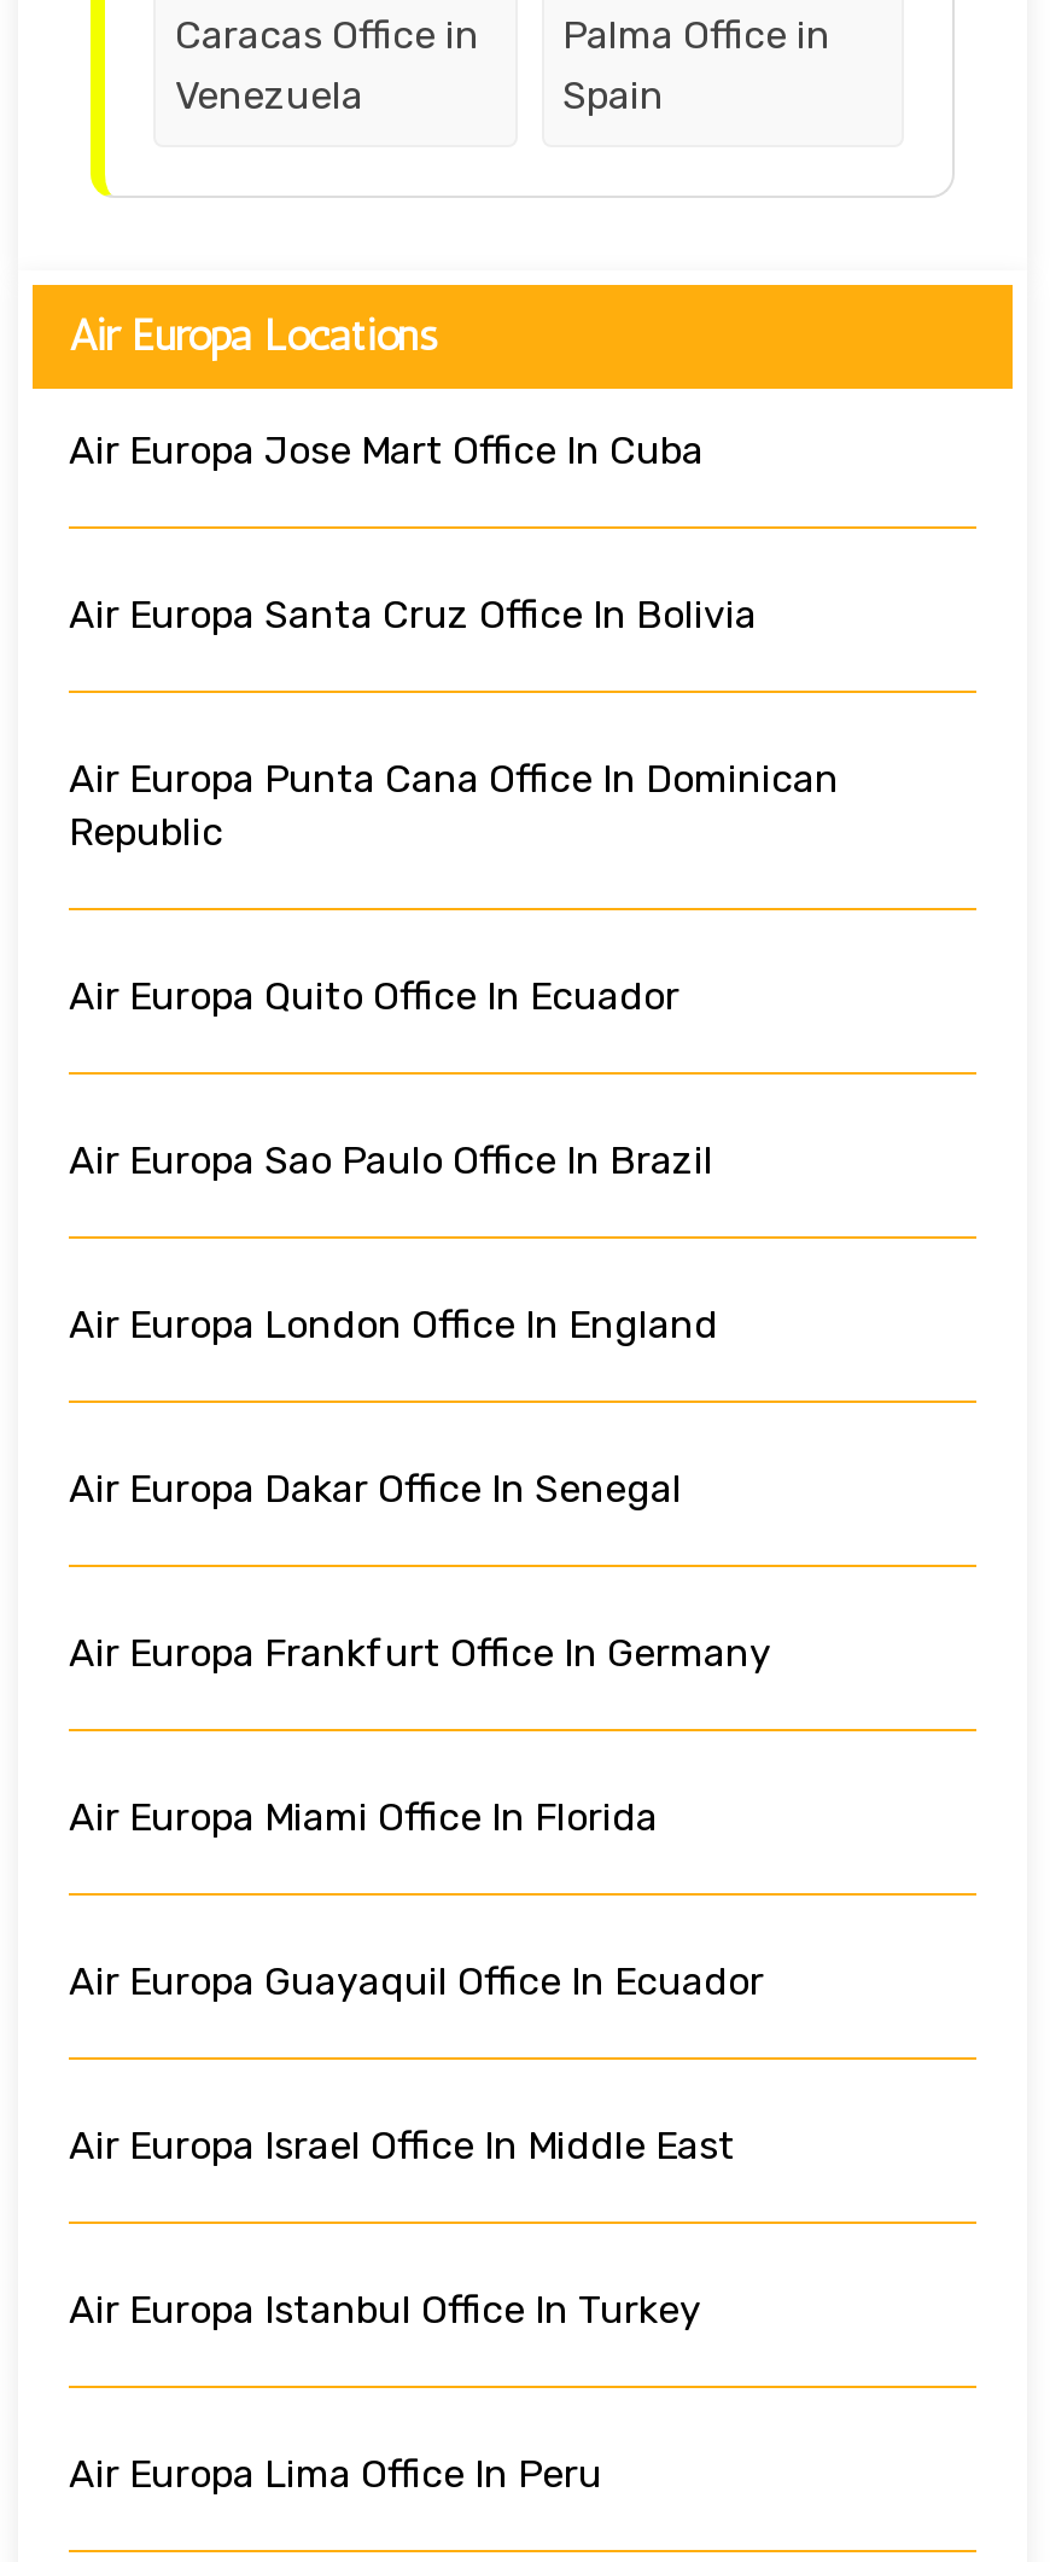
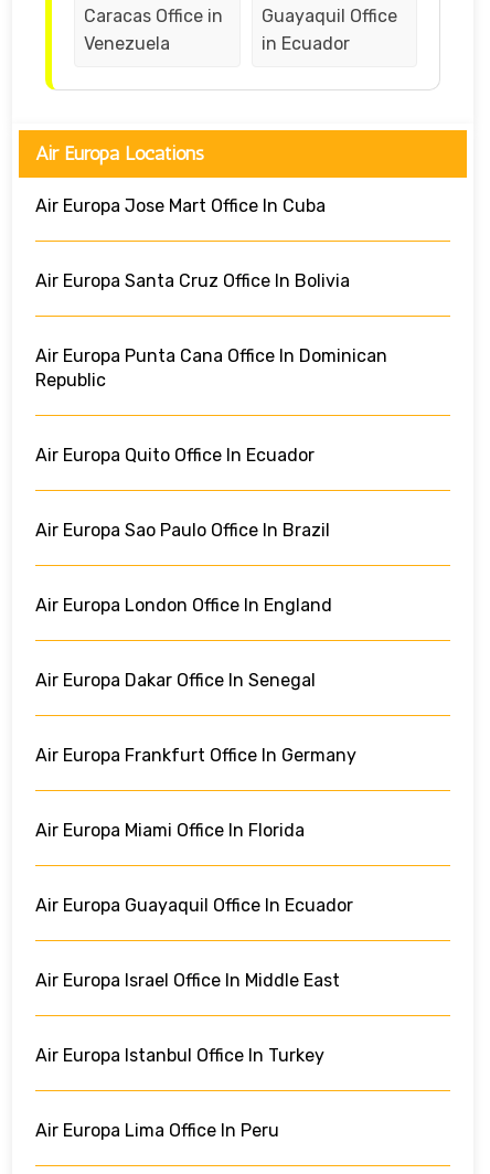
[562,11,830,118] Palma Office in | Spain -> [261,5,397,54] Guayaquil Office | in Ecuador

